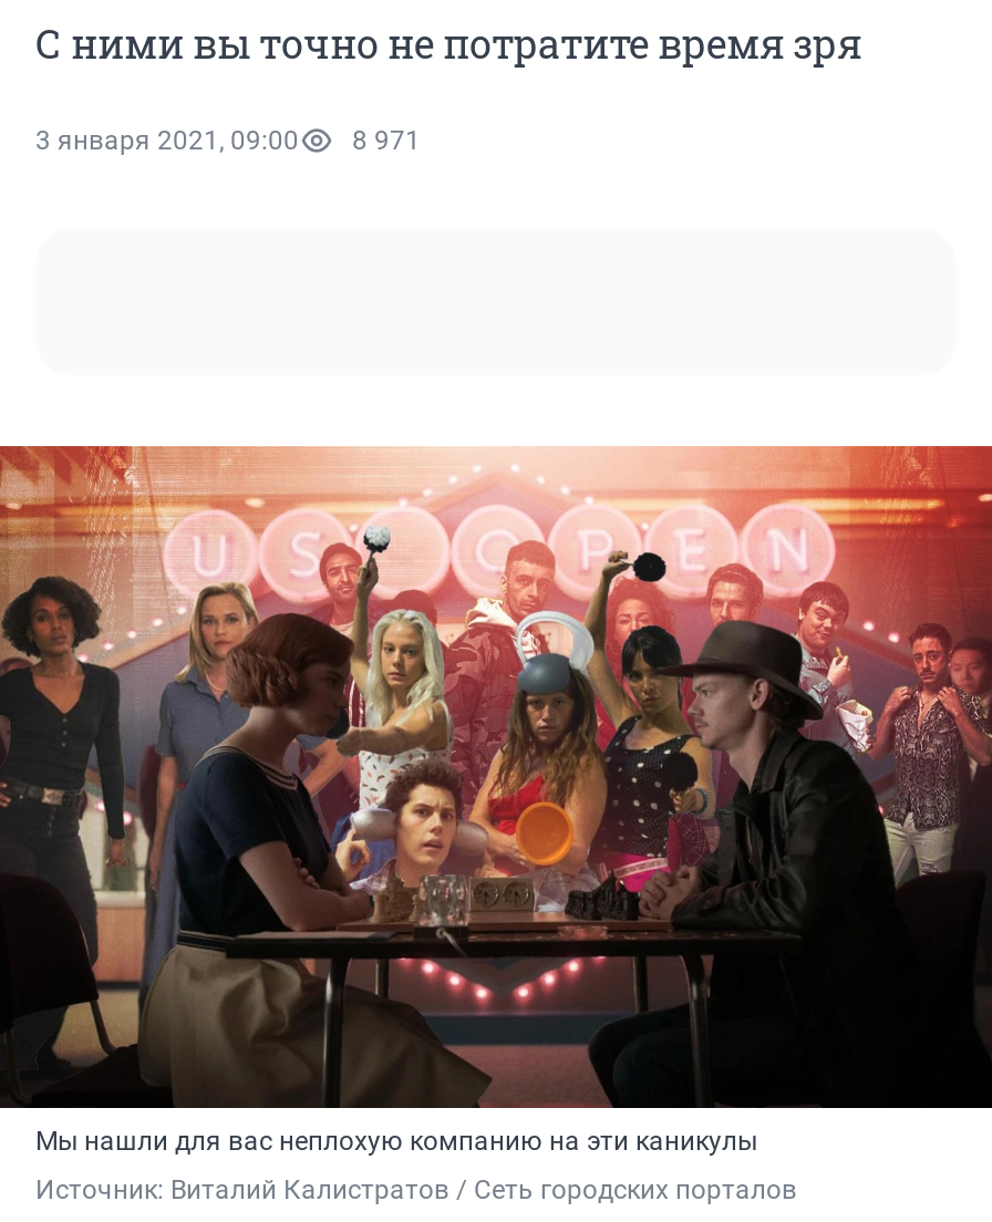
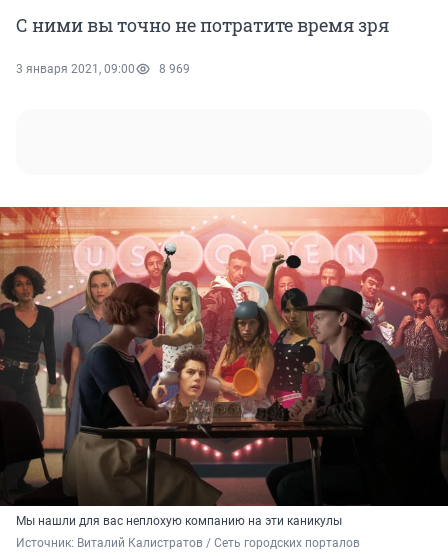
[352,125,421,156] 8 971 -> [159,62,190,76] 8 969

